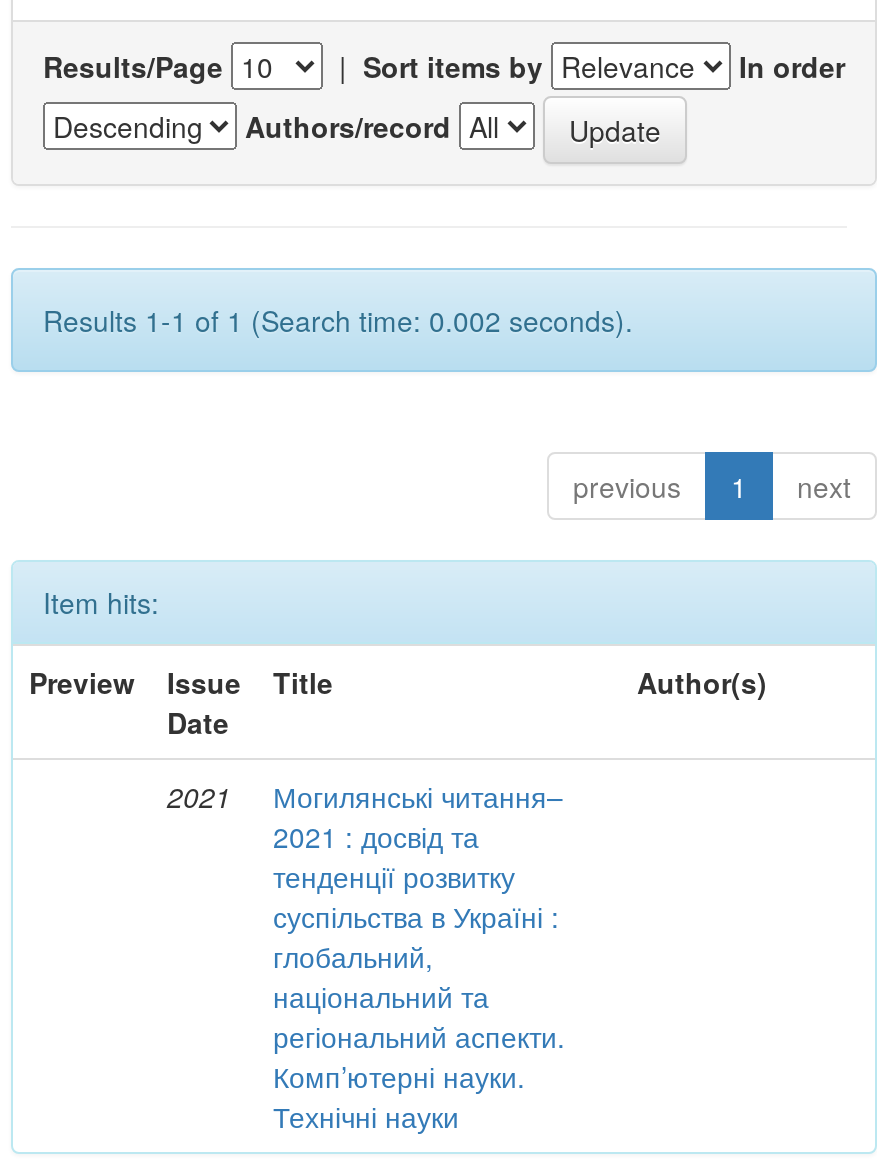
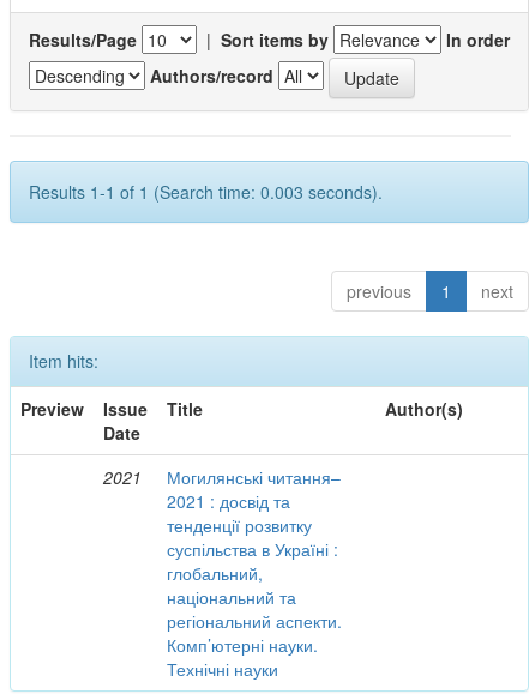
[43,300,633,340] Results 1-1 of 1 (Search time: 0.002 seconds). -> [29,180,383,204] Results 1-1 of 1 (Search time: 0.003 seconds).

